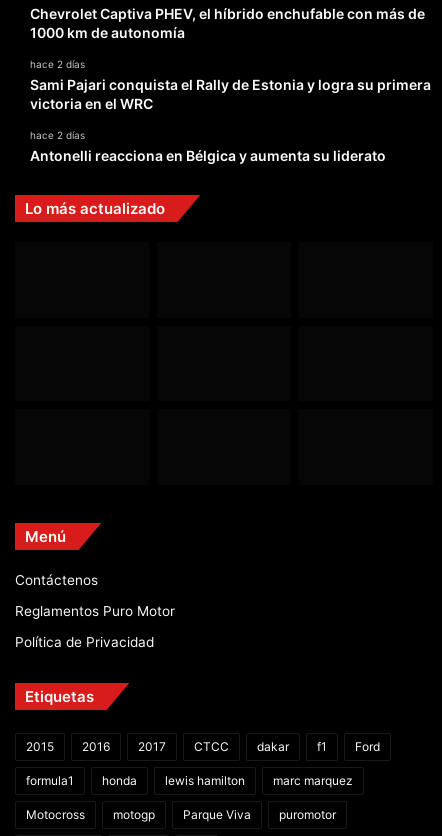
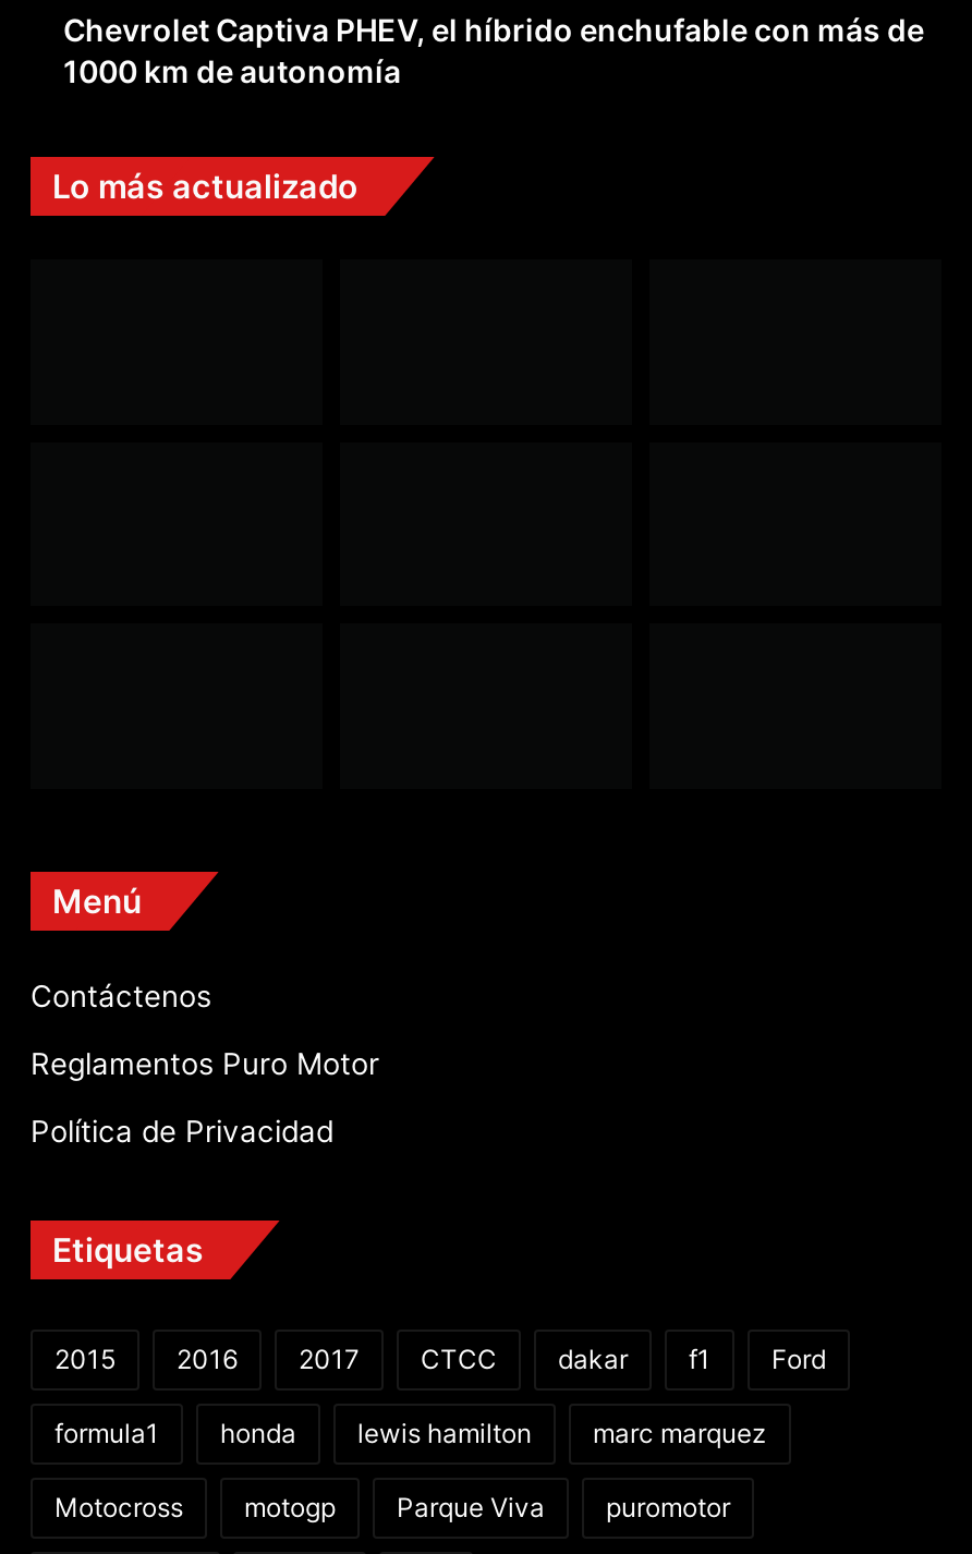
[30,58,431,164] hace 2 días | Sami Pajari conquista el Rally de Estonia y logra su primera | victoria en el WRC | hace 2 días | Antonelli reacciona en Bélgica y aumenta su liderato -> none

